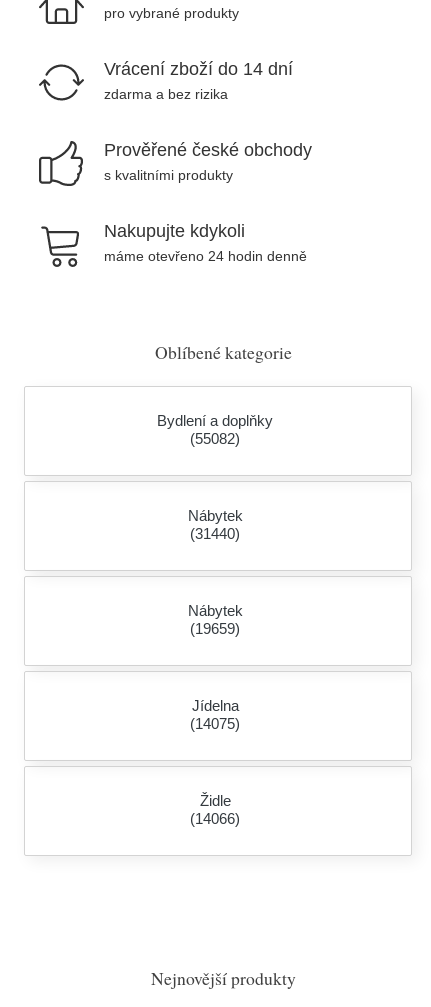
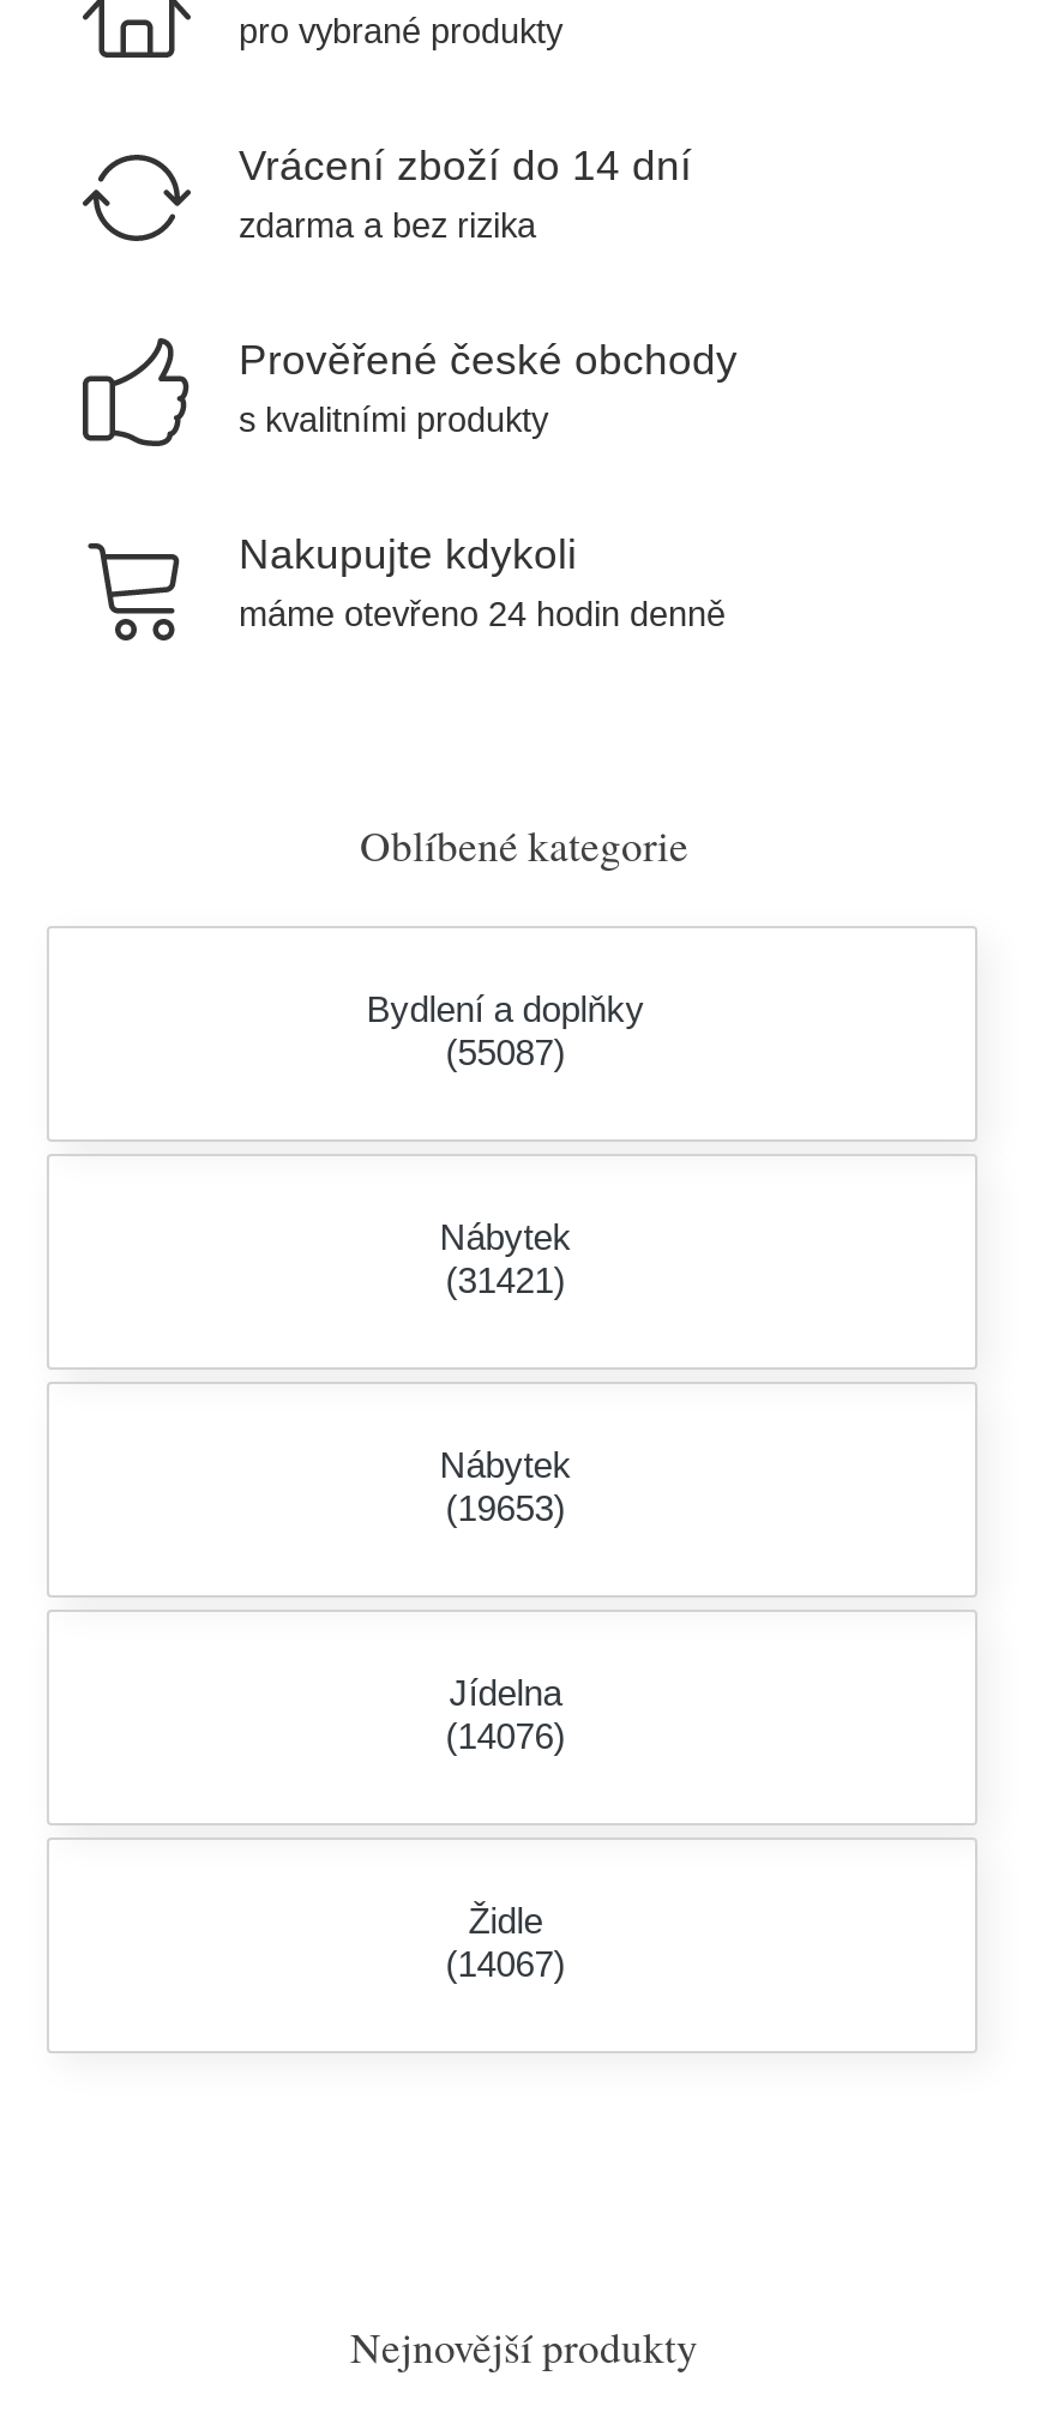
[190,430,240,447] (55082) -> [446,1031,566,1072] (55087)
[190,525,240,542] (31440) -> [446,1259,566,1300] (31421)
[190,620,240,637] (19659) -> [446,1487,566,1528] (19653)
[190,715,240,732] (14075) -> [446,1715,566,1756] (14076)
[190,810,240,827] (14066) -> [446,1943,566,1984] (14067)

